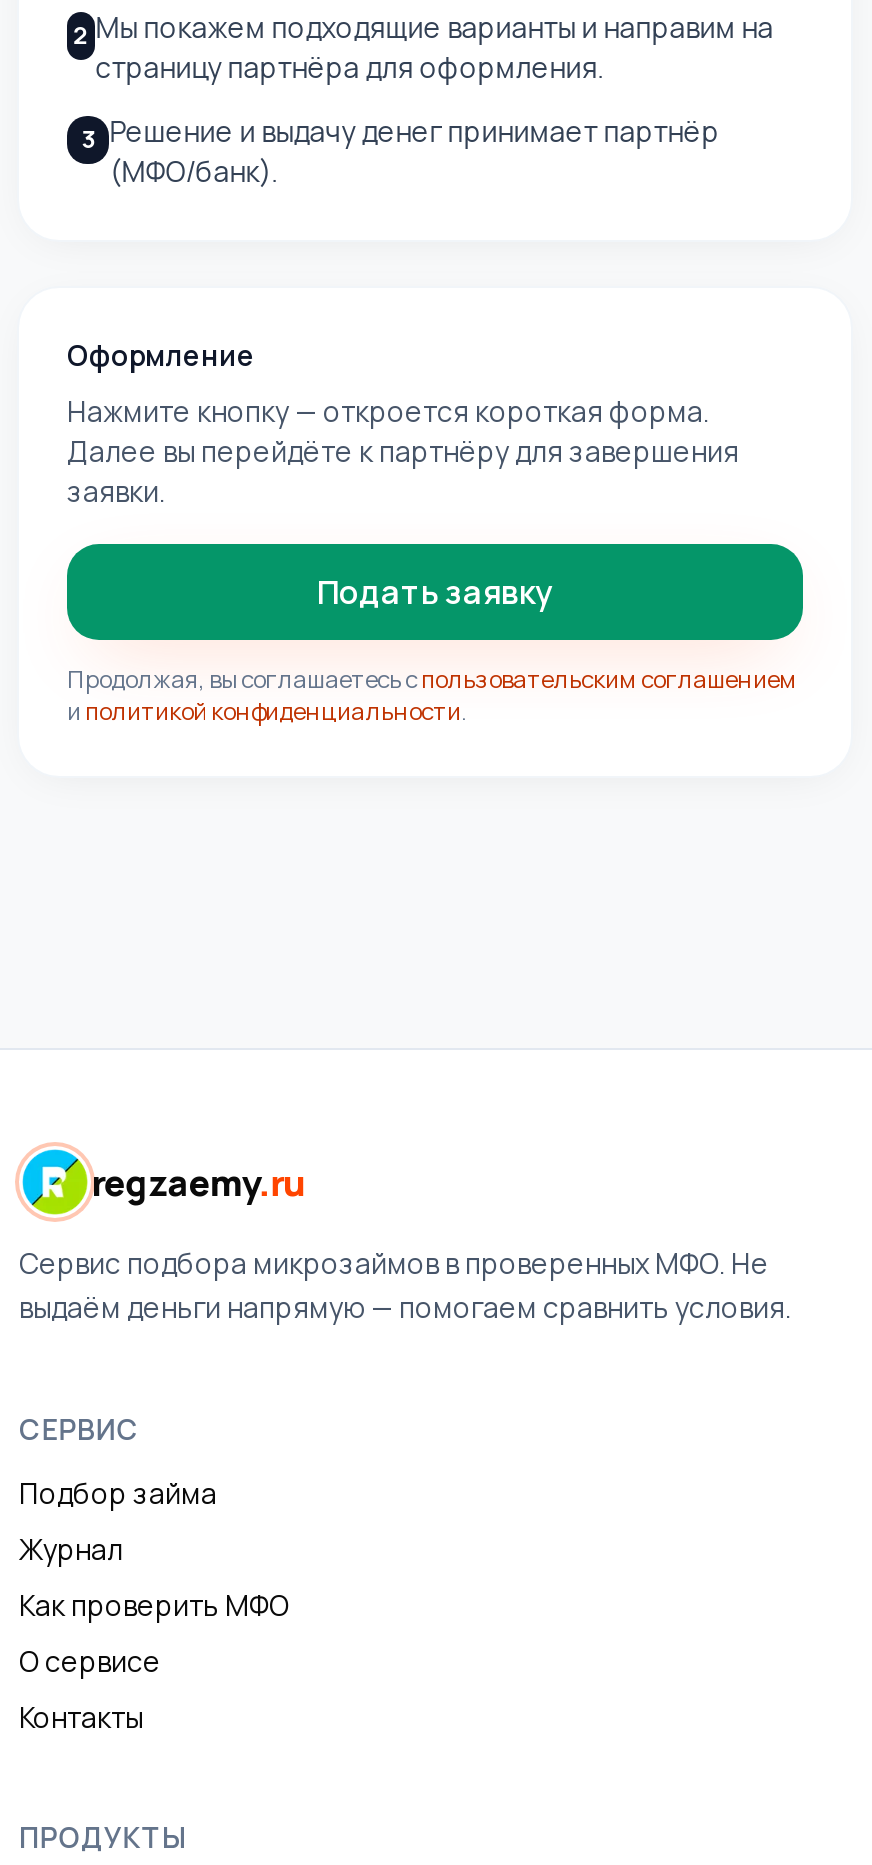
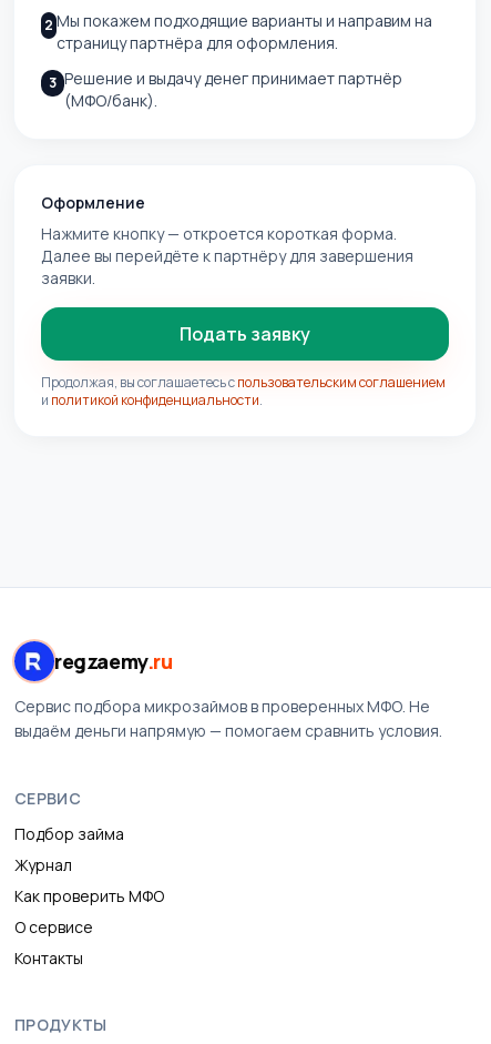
[19,1146,85,1218] [image] -> [13,640,51,682] [image]

